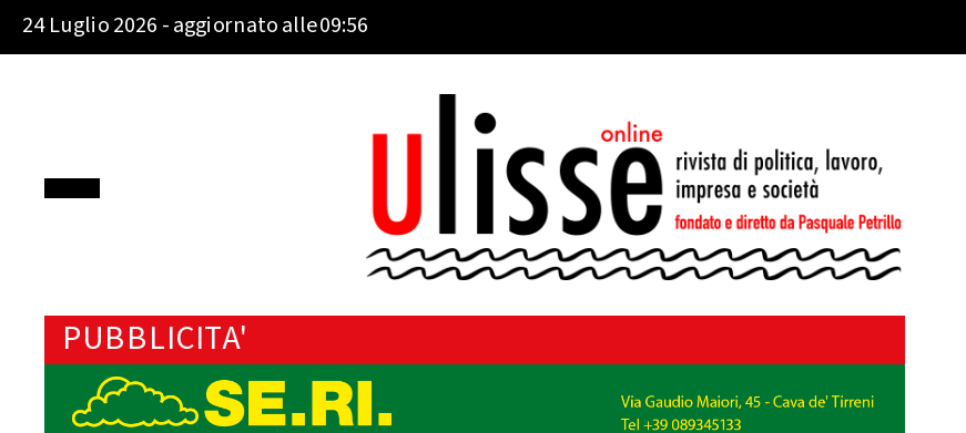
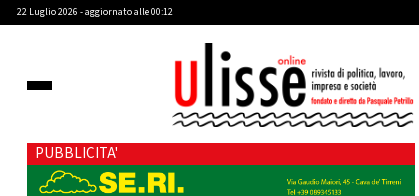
[22,10,368,41] 24 Luglio 2026 - aggiornato alle 09:56 -> [17,5,173,19] 22 Luglio 2026 - aggiornato alle 00:12

